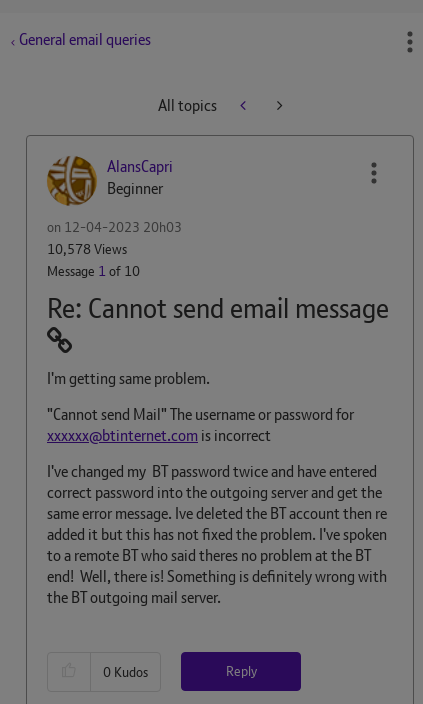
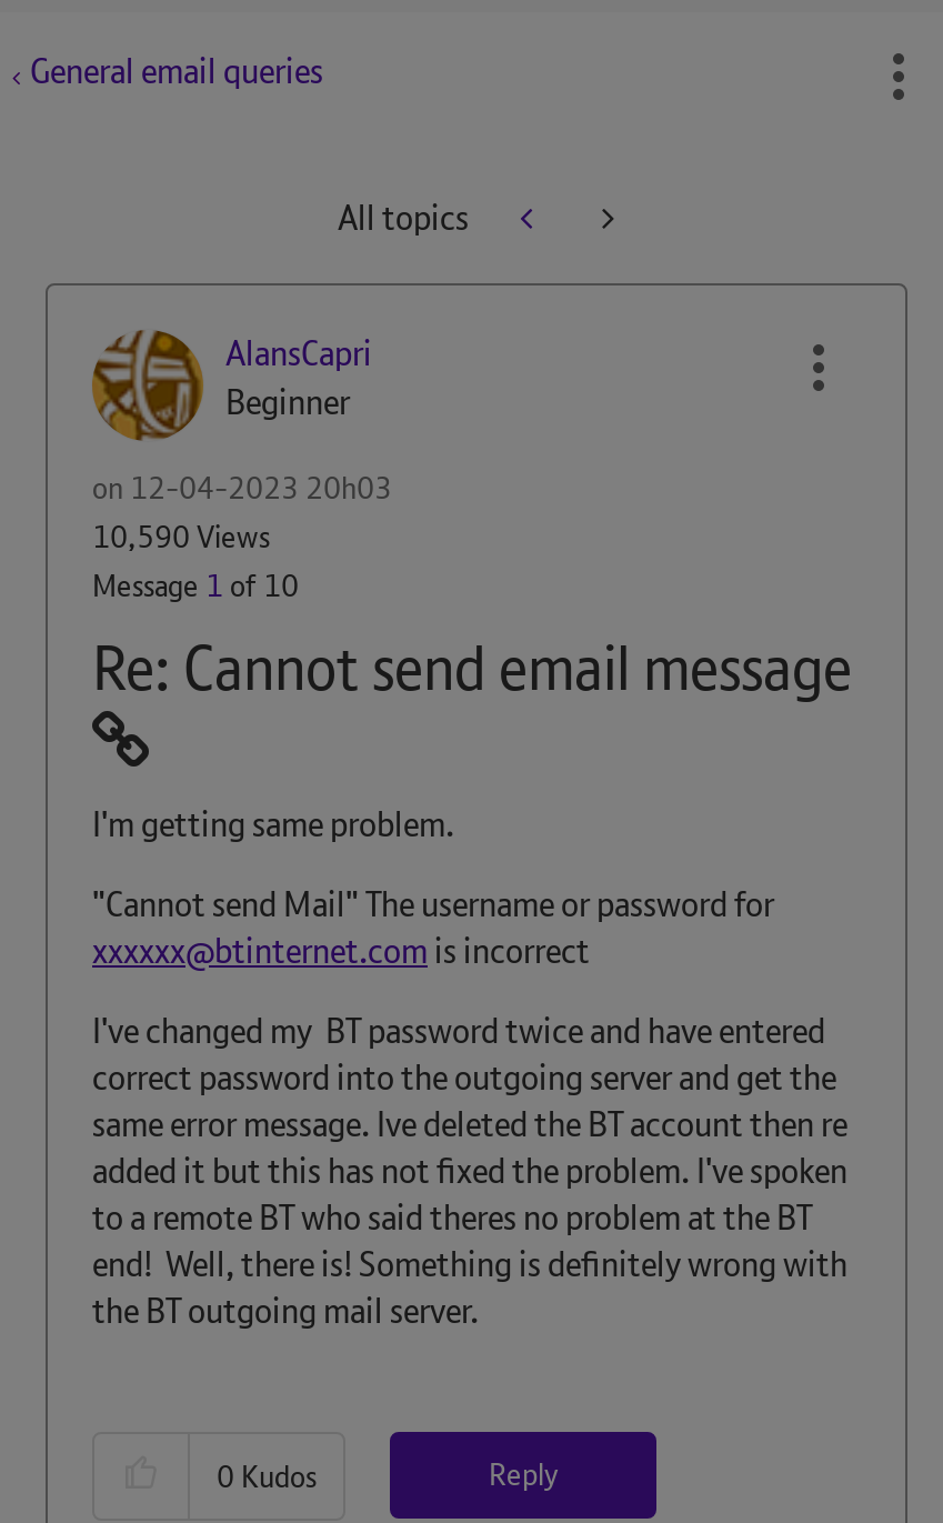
[47,240,127,258] 10,578 Views -> [92,517,270,557] 10,590 Views

